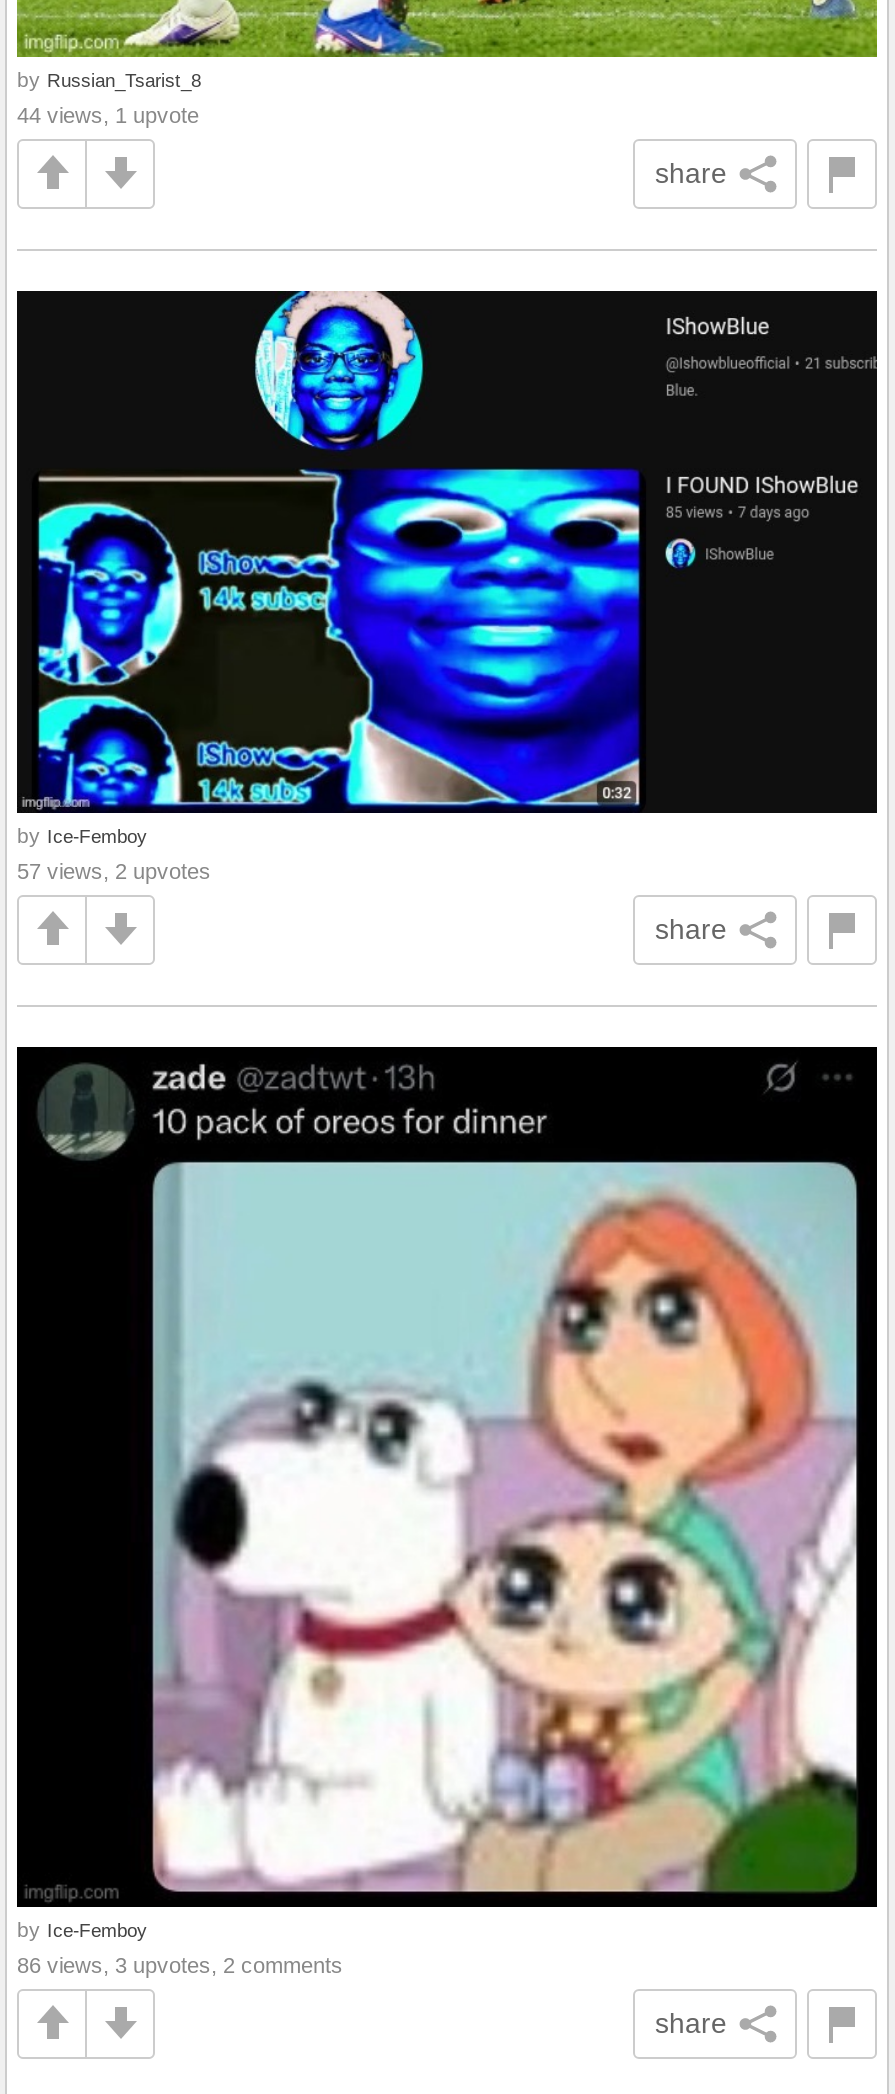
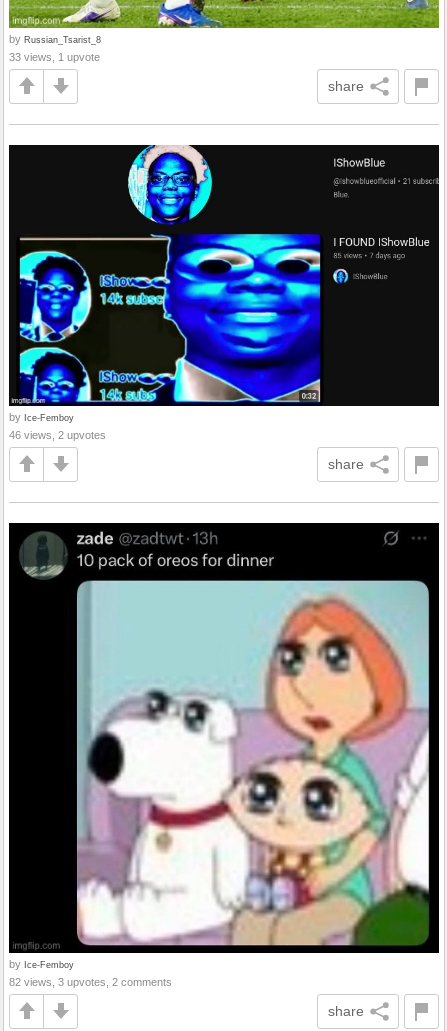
[17,102,199,126] 44 views, 1 upvote -> [9,51,100,63] 33 views, 1 upvote
[17,858,211,882] 57 views, 2 upvotes -> [9,429,106,441] 46 views, 2 upvotes
[17,1952,343,1976] 86 views, 3 upvotes, 2 comments -> [9,976,172,988] 82 views, 3 upvotes, 2 comments

